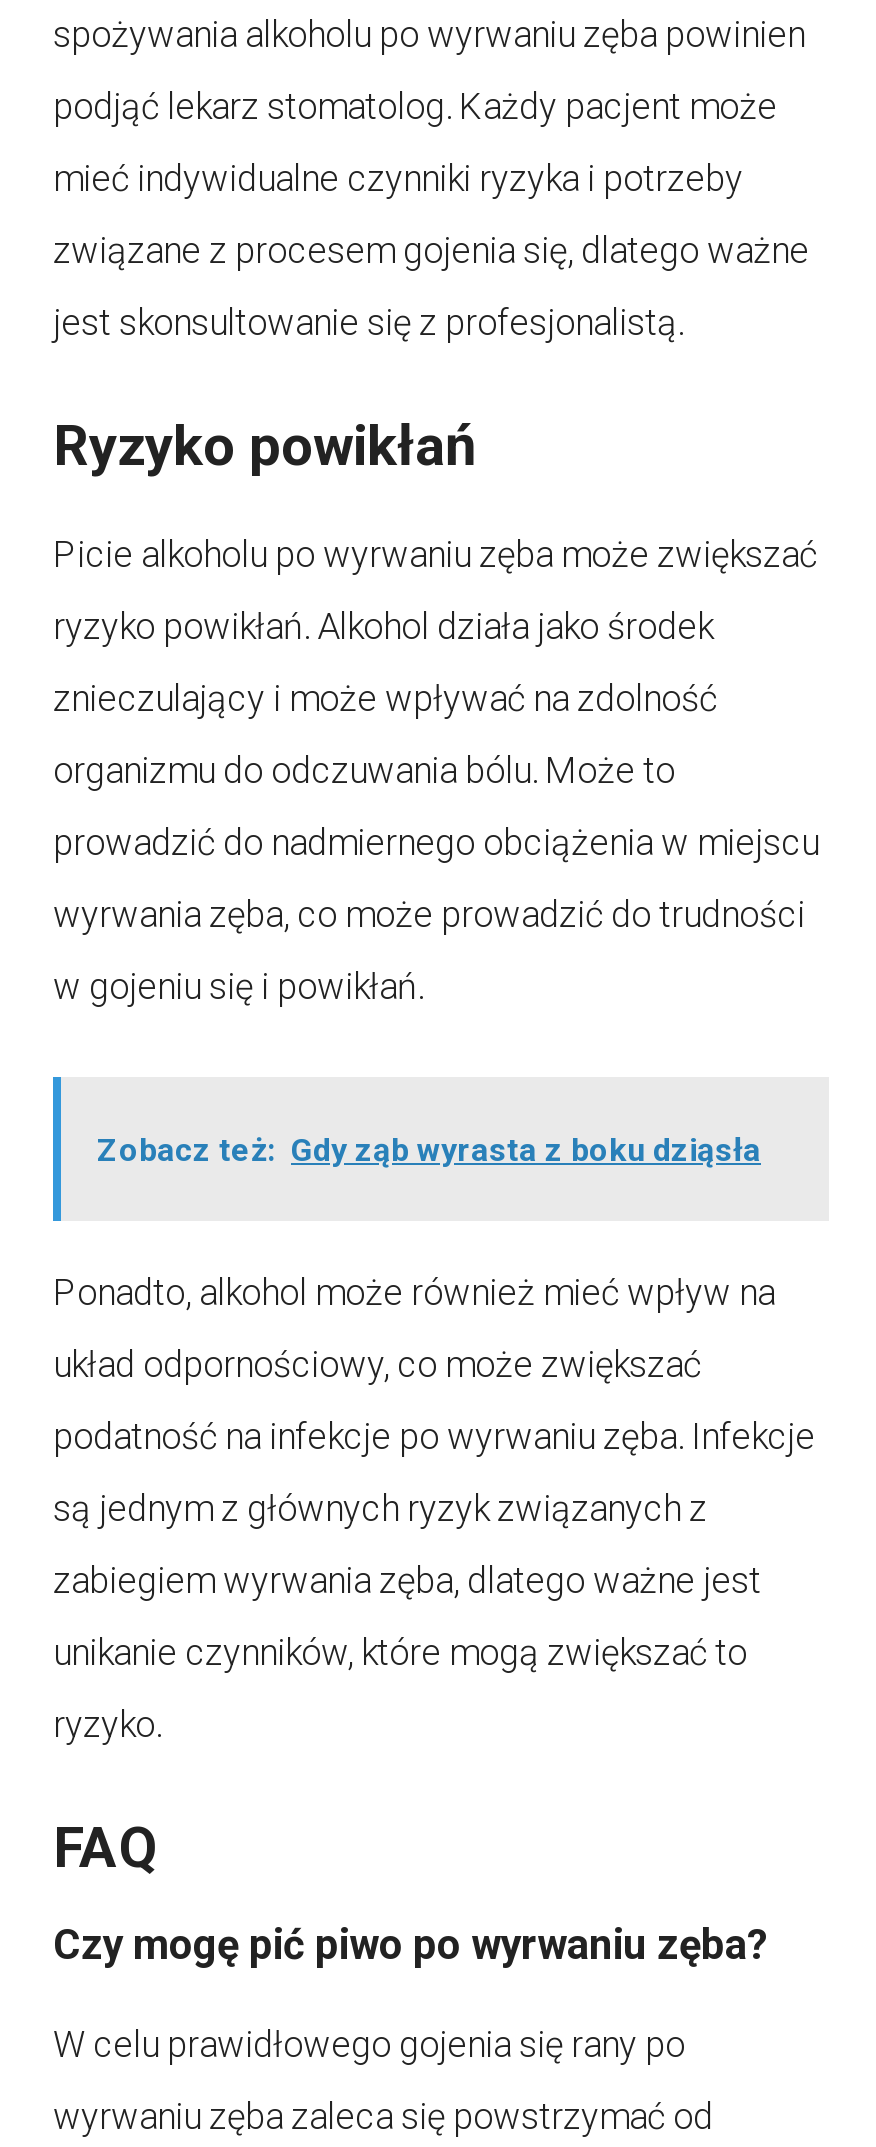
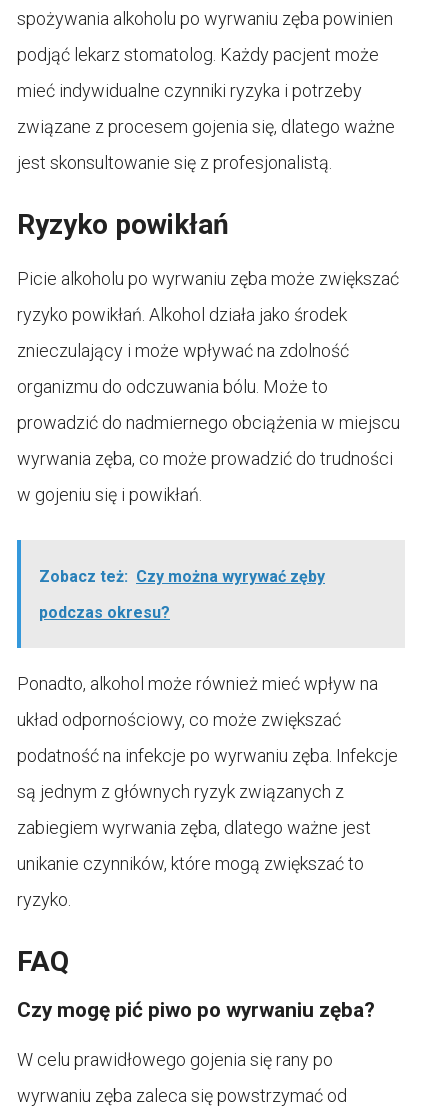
[97,1131,761,1169] Zobacz też: Gdy ząb wyrasta z boku dziąsła -> [39,567,325,622] Zobacz też: Czy można wyrywać zęby | podczas okresu?

